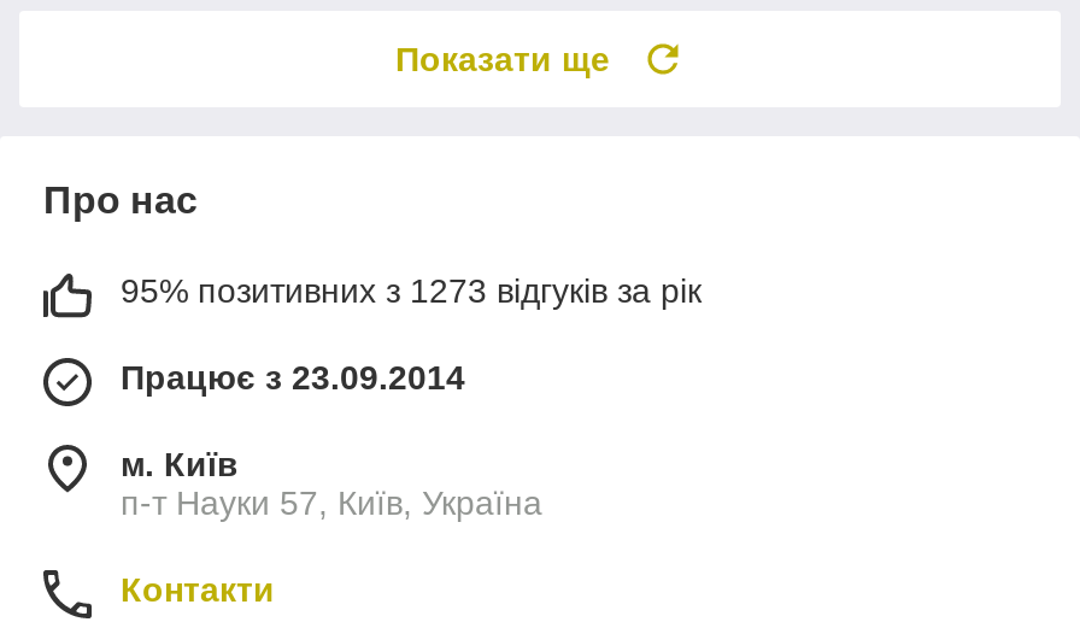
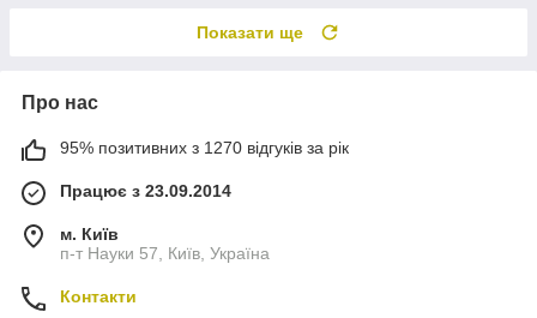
[121,271,702,309] 95% позитивних з 1273 відгуків за рік -> [60,138,349,157] 95% позитивних з 1270 відгуків за рік

